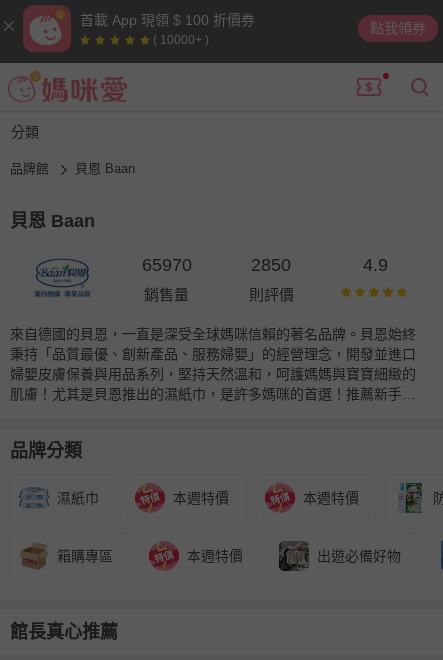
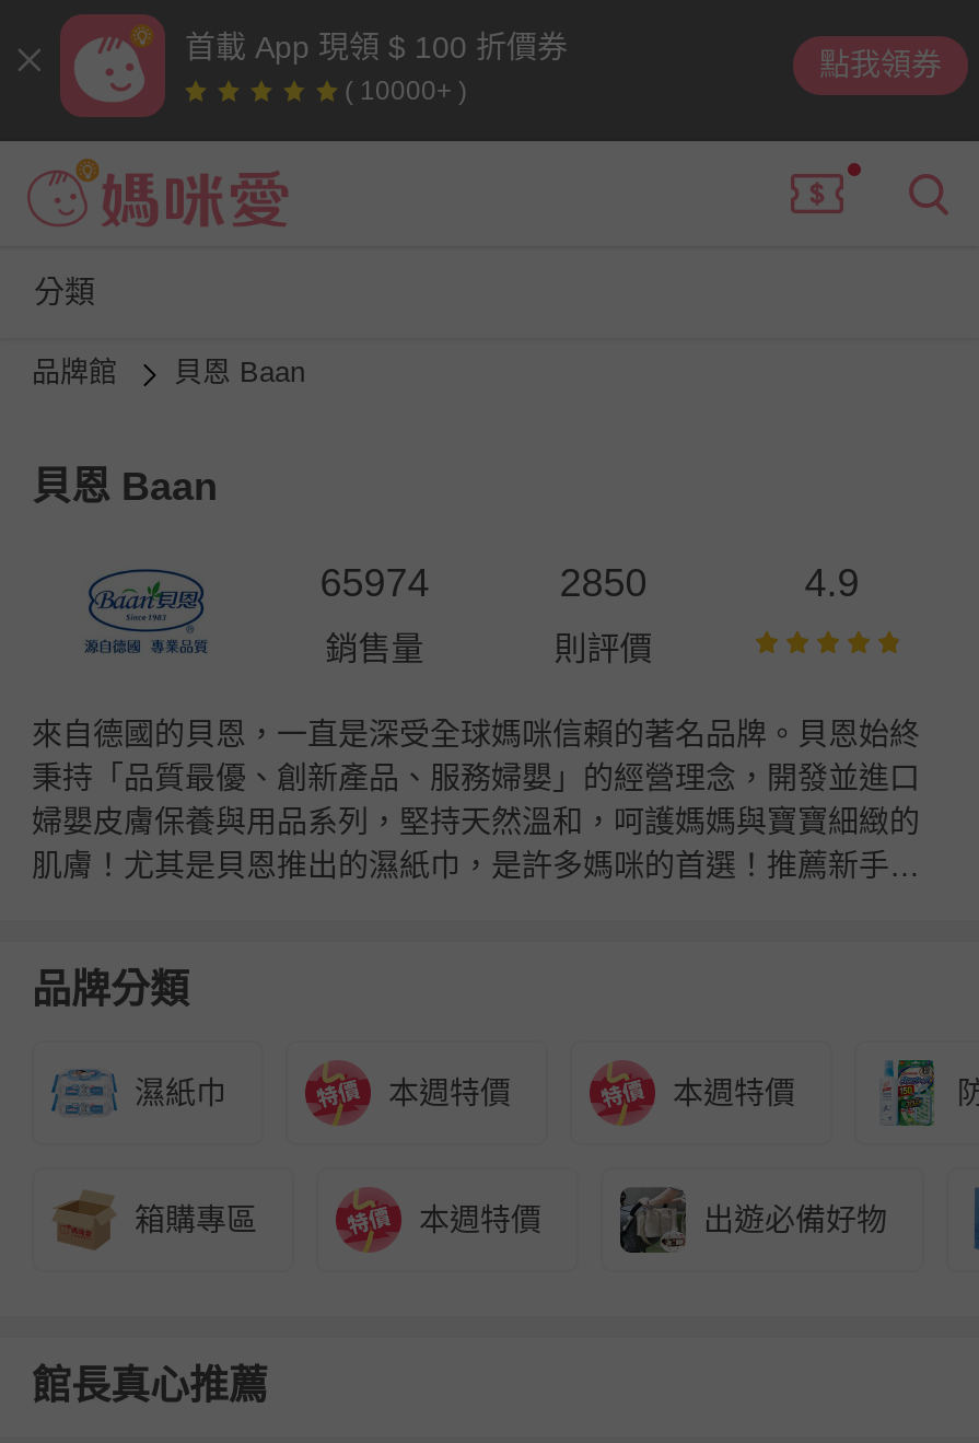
[142,255,192,275] 65970 -> [320,561,429,605] 65974

